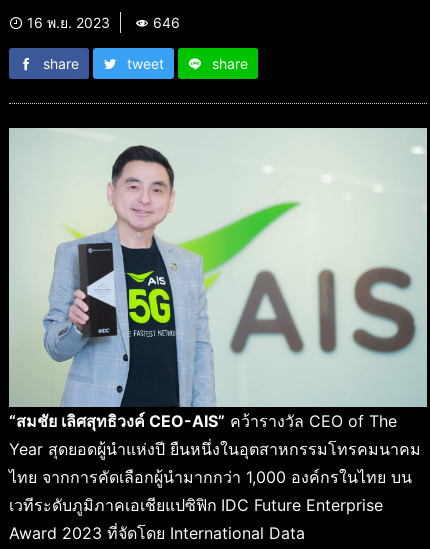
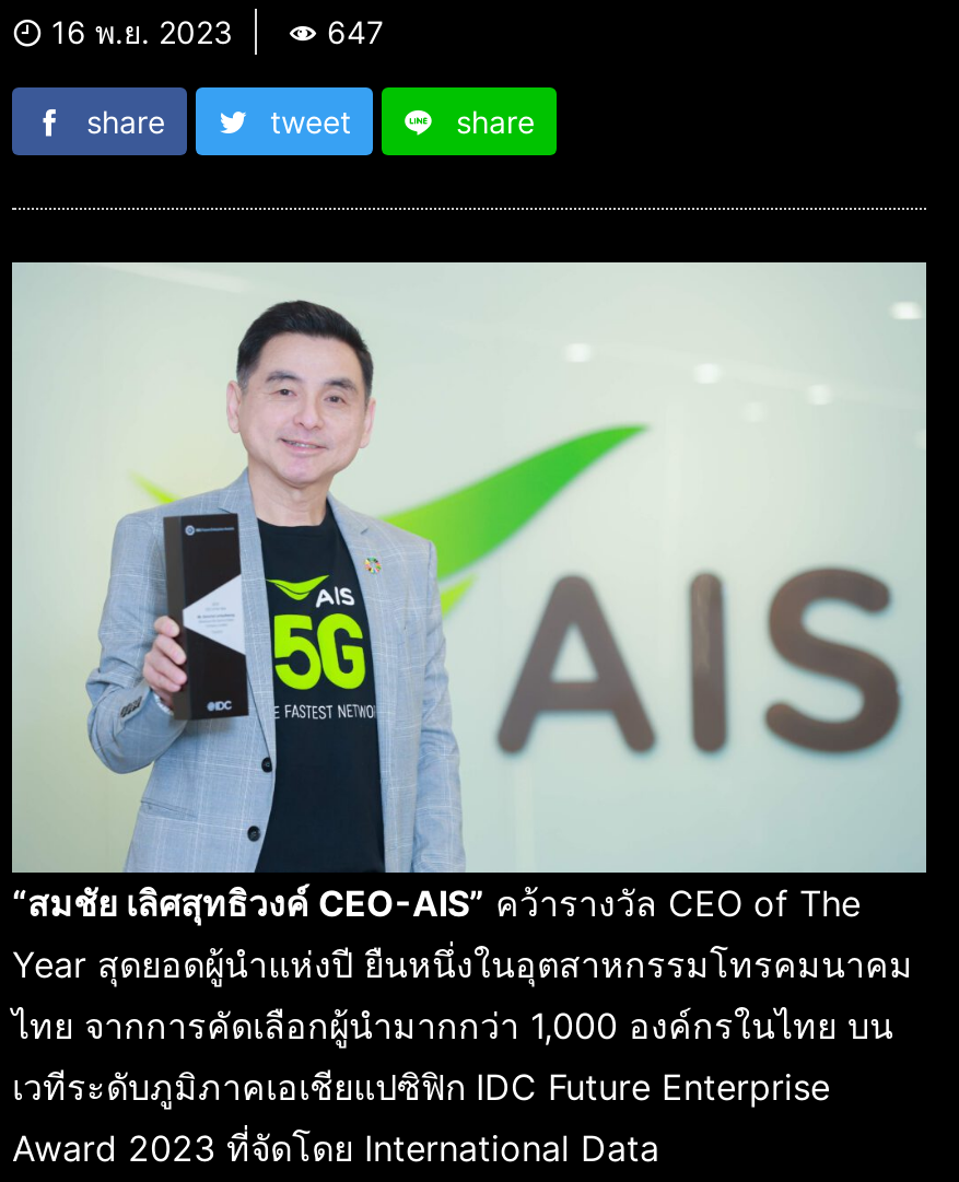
[149,14,180,31] 646 -> [318,13,384,50] 647

